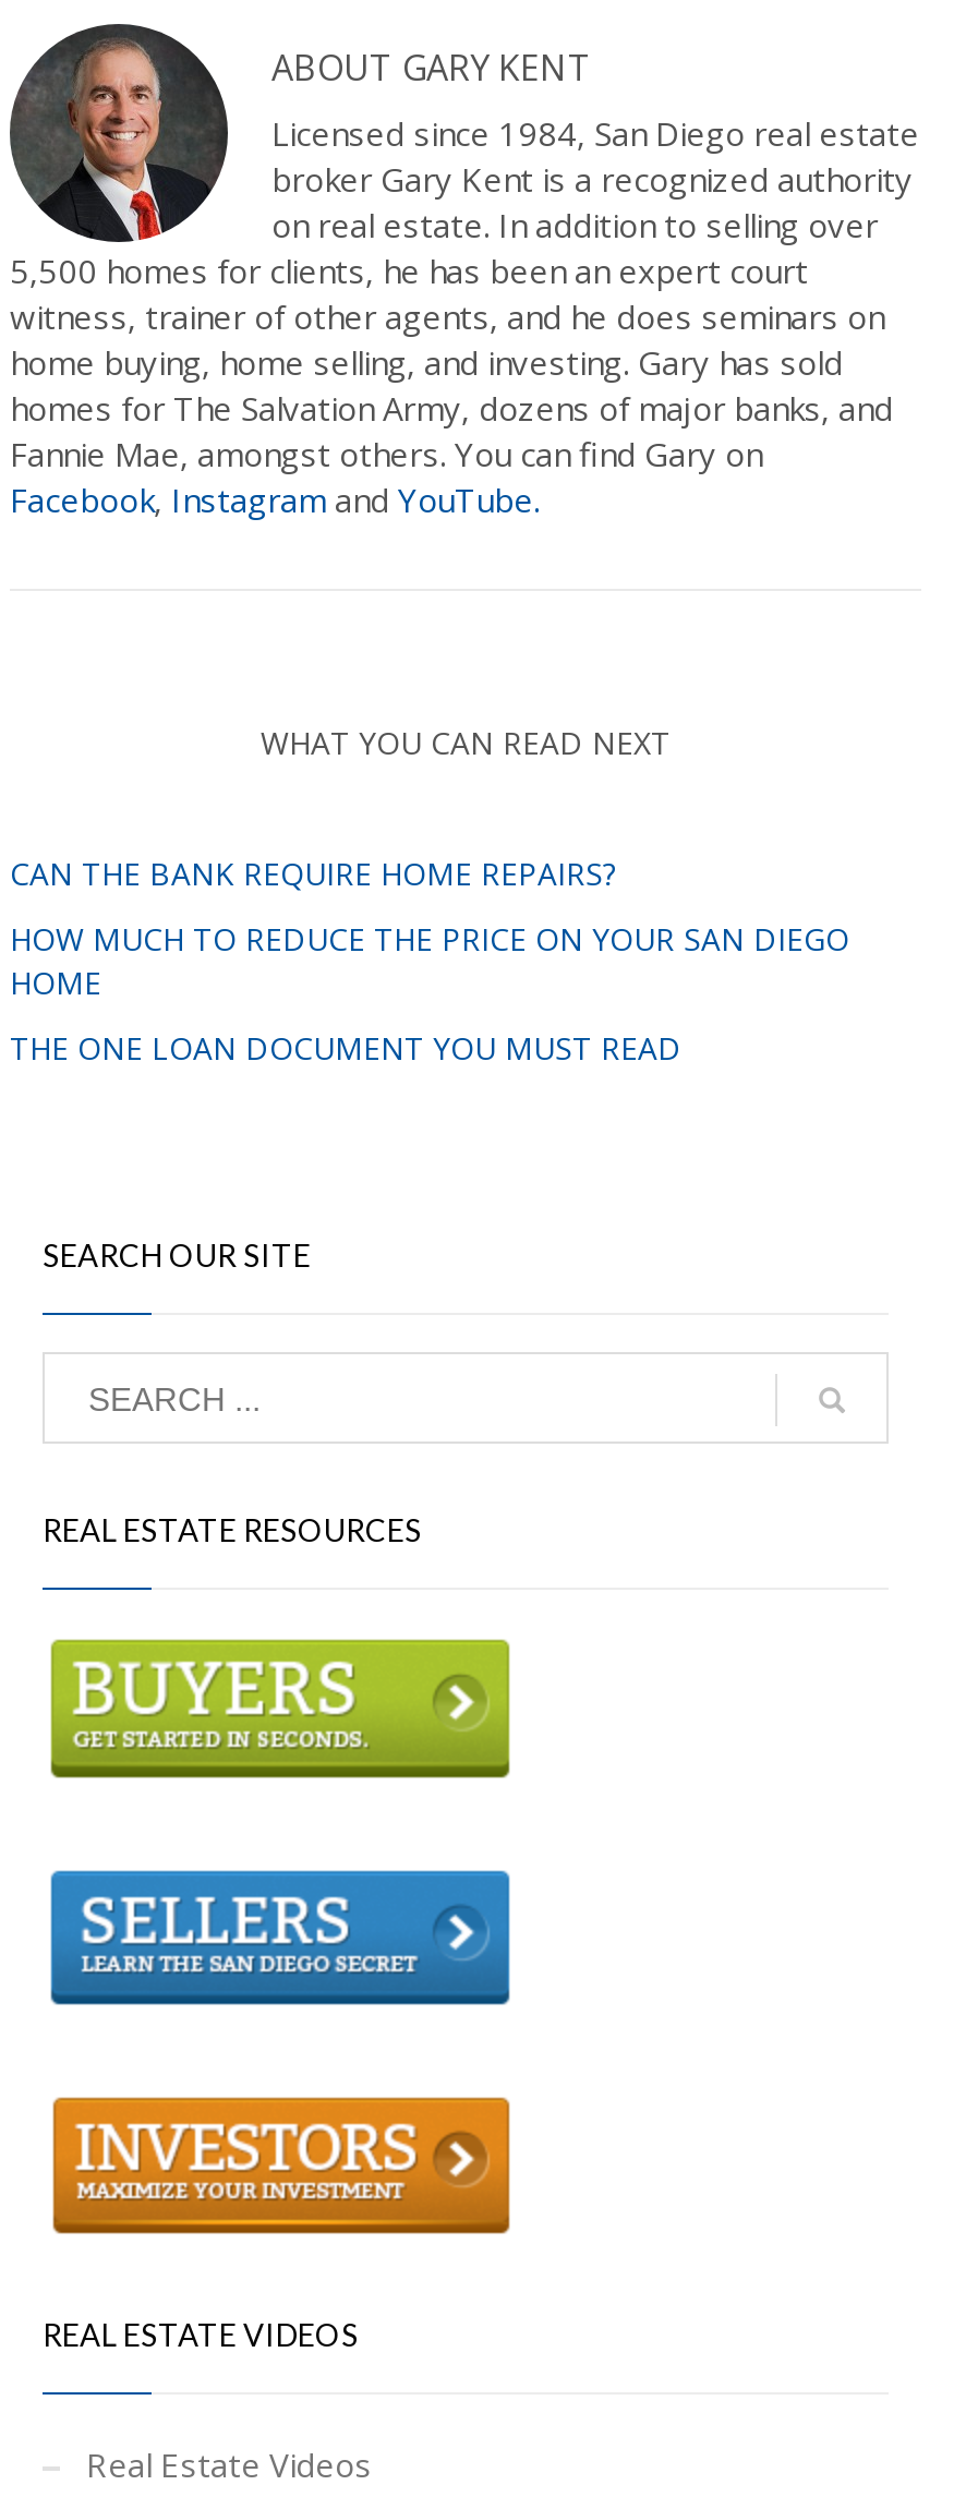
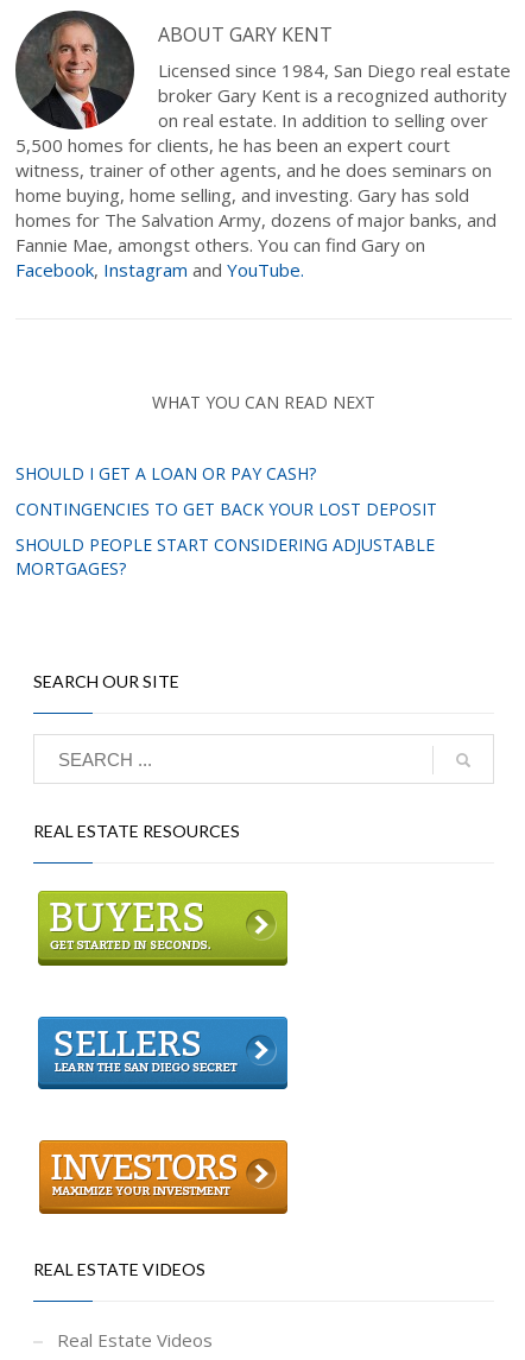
[10,853,616,894] CAN THE BANK REQUIRE HOME REPAIRS? -> [15,462,316,485] SHOULD I GET A LOAN OR PAY CASH?
[10,918,849,1003] HOW MUCH TO REDUCE THE PRICE ON YOUR SAN DIEGO | HOME -> [15,498,437,520] CONTINGENCIES TO GET BACK YOUR LOST DEPOSIT
[10,1027,681,1069] THE ONE LOAN DOCUMENT YOU MUST READ -> [15,533,435,580] SHOULD PEOPLE START CONSIDERING ADJUSTABLE | MORTGAGES?

